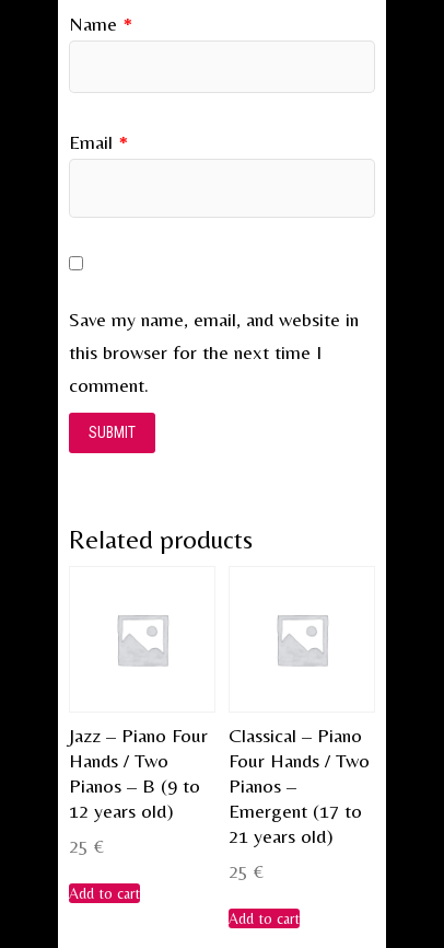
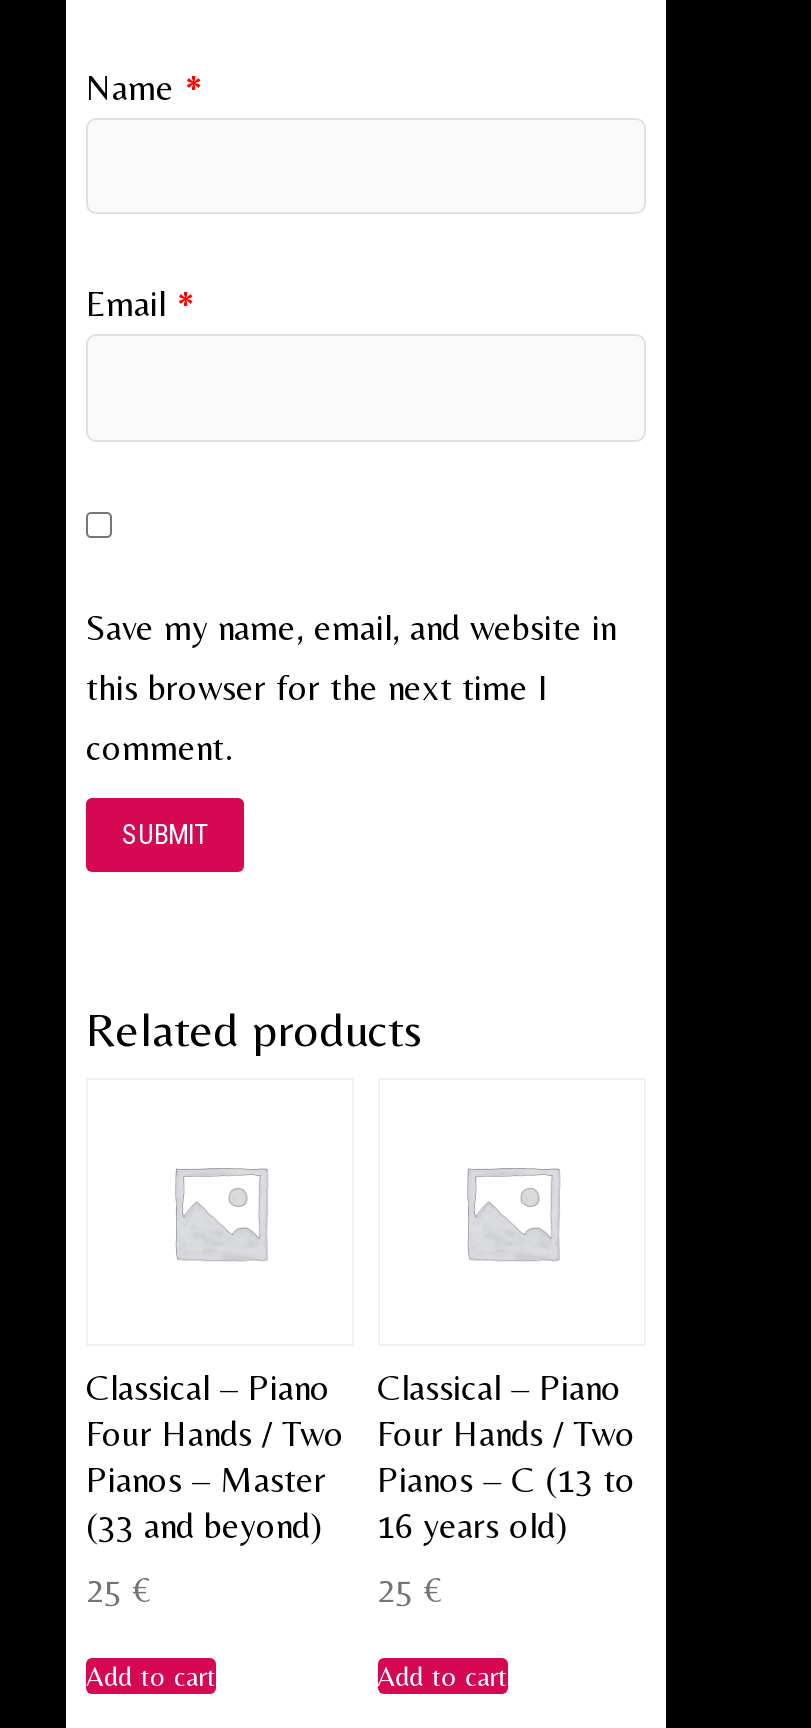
[69,724,208,822] Jazz – Piano Four | Hands / Two | Pianos – B (9 to | 12 years old) -> [86,1367,344,1547] Classical – Piano | Four Hands / Two | Pianos – Master | (33 and beyond)
[228,774,362,848] Pianos – | Emergent (17 to | 21 years old) -> [377,1459,635,1547] Pianos – C (13 to | 16 years old)

